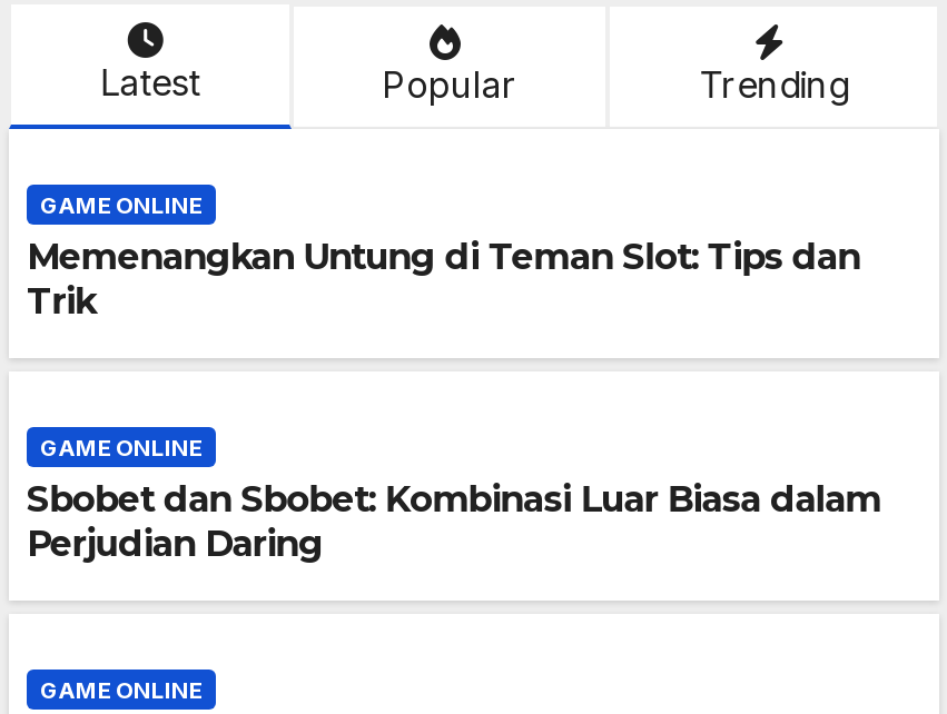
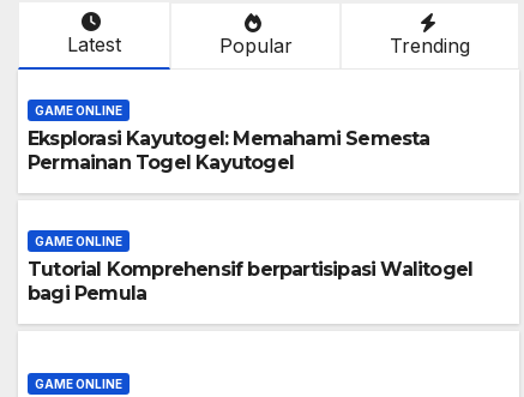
[27,237,860,323] Memenangkan Untung di Teman Slot: Tips dan | Trik -> [28,128,430,174] Eksplorasi Kayutogel: Memahami Semesta | Permainan Togel Kayutogel
[27,479,881,566] Sbobet dan Sbobet: Kombinasi Luar Biasa dalam | Perjudian Daring -> [28,258,473,305] Tutorial Komprehensif berpartisipasi Walitogel | bagi Pemula

